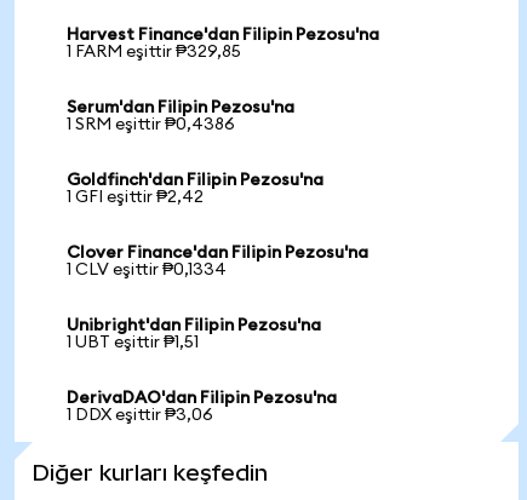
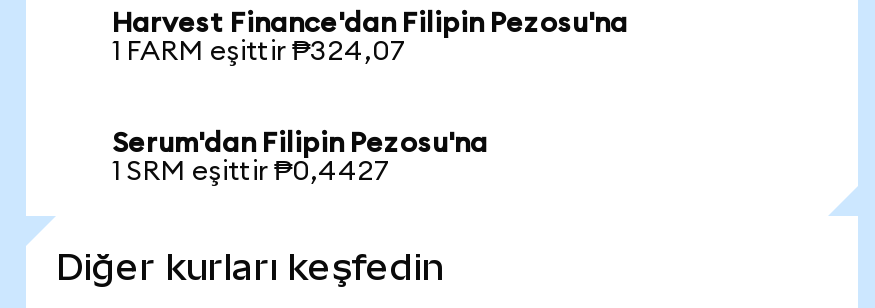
[67,44,241,61] 1 FARM eşittir ₱329,85 -> [112,38,408,66] 1 FARM eşittir ₱324,07
[67,116,368,424] 1 SRM eşittir ₱0,4386 | Goldfinch'dan Filipin Pezosu'na | 1 GFI eşittir ₱2,42 | Clover Finance'dan Filipin Pezosu'na | 1 CLV eşittir ₱0,1334 | Unibright'dan Filipin Pezosu'na | 1 UBT eşittir ₱1,51 | DerivaDAO'dan Filipin Pezosu'na | 1 DDX eşittir ₱3,06 -> [112,158,392,186] 1 SRM eşittir ₱0,4427

